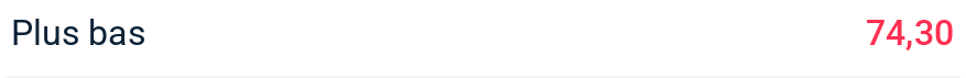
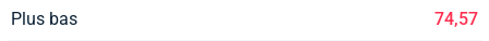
[866,13,954,54] 74,30 -> [434,9,478,29] 74,57

